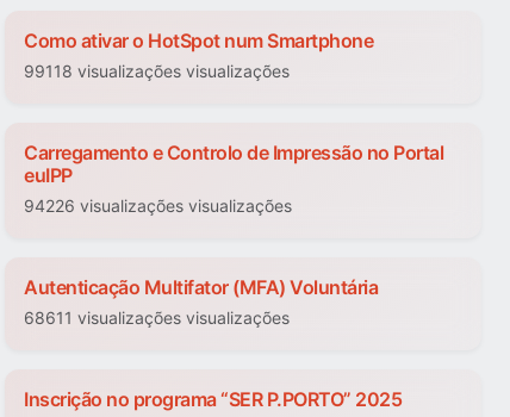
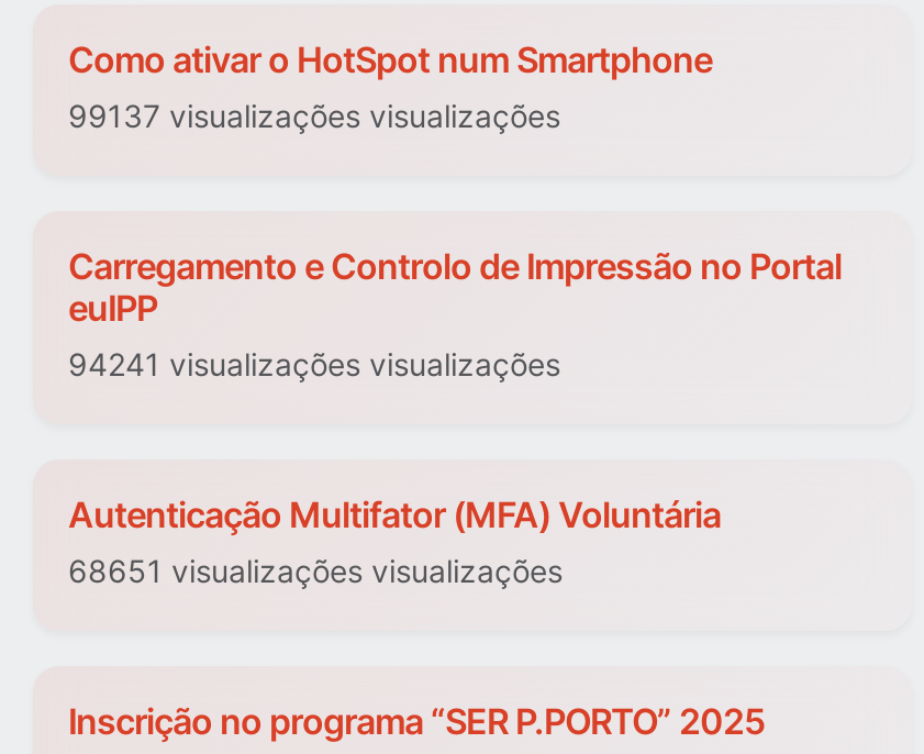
[24,61,290,82] 99118 visualizações visualizações -> [68,98,560,135] 99137 visualizações visualizações
[24,196,292,216] 94226 visualizações visualizações -> [68,346,560,384] 94241 visualizações visualizações
[24,308,290,328] 68611 visualizações visualizações -> [68,553,563,590] 68651 visualizações visualizações

